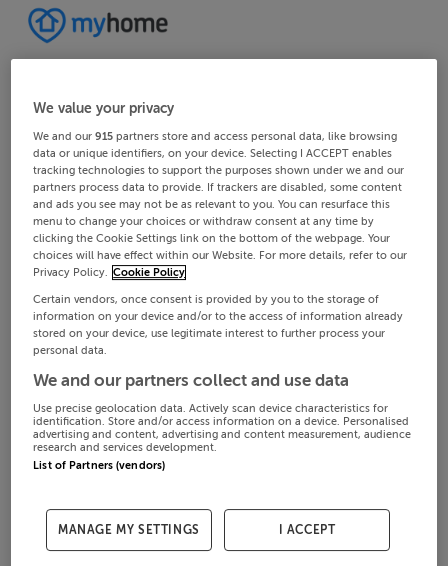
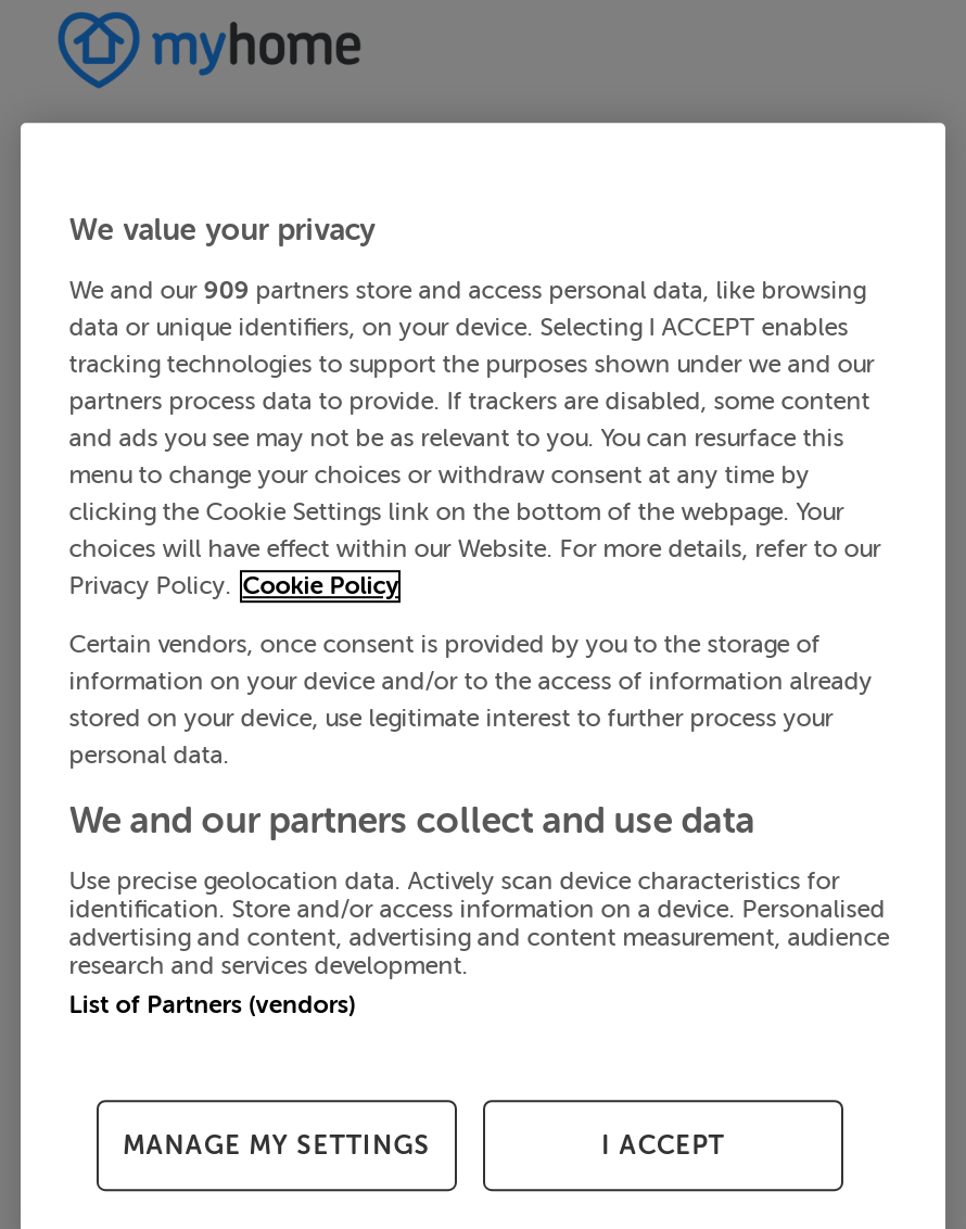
[33,130,397,143] We and our 915 partners store and access personal data, like browsing -> [69,278,865,306] We and our 909 partners store and access personal data, like browsing

